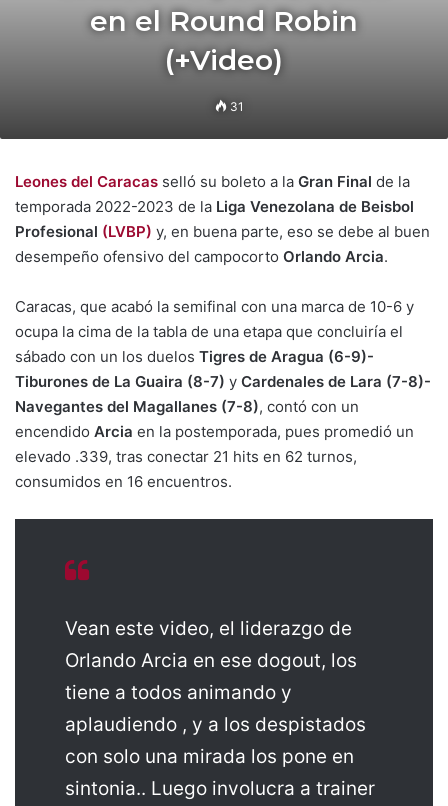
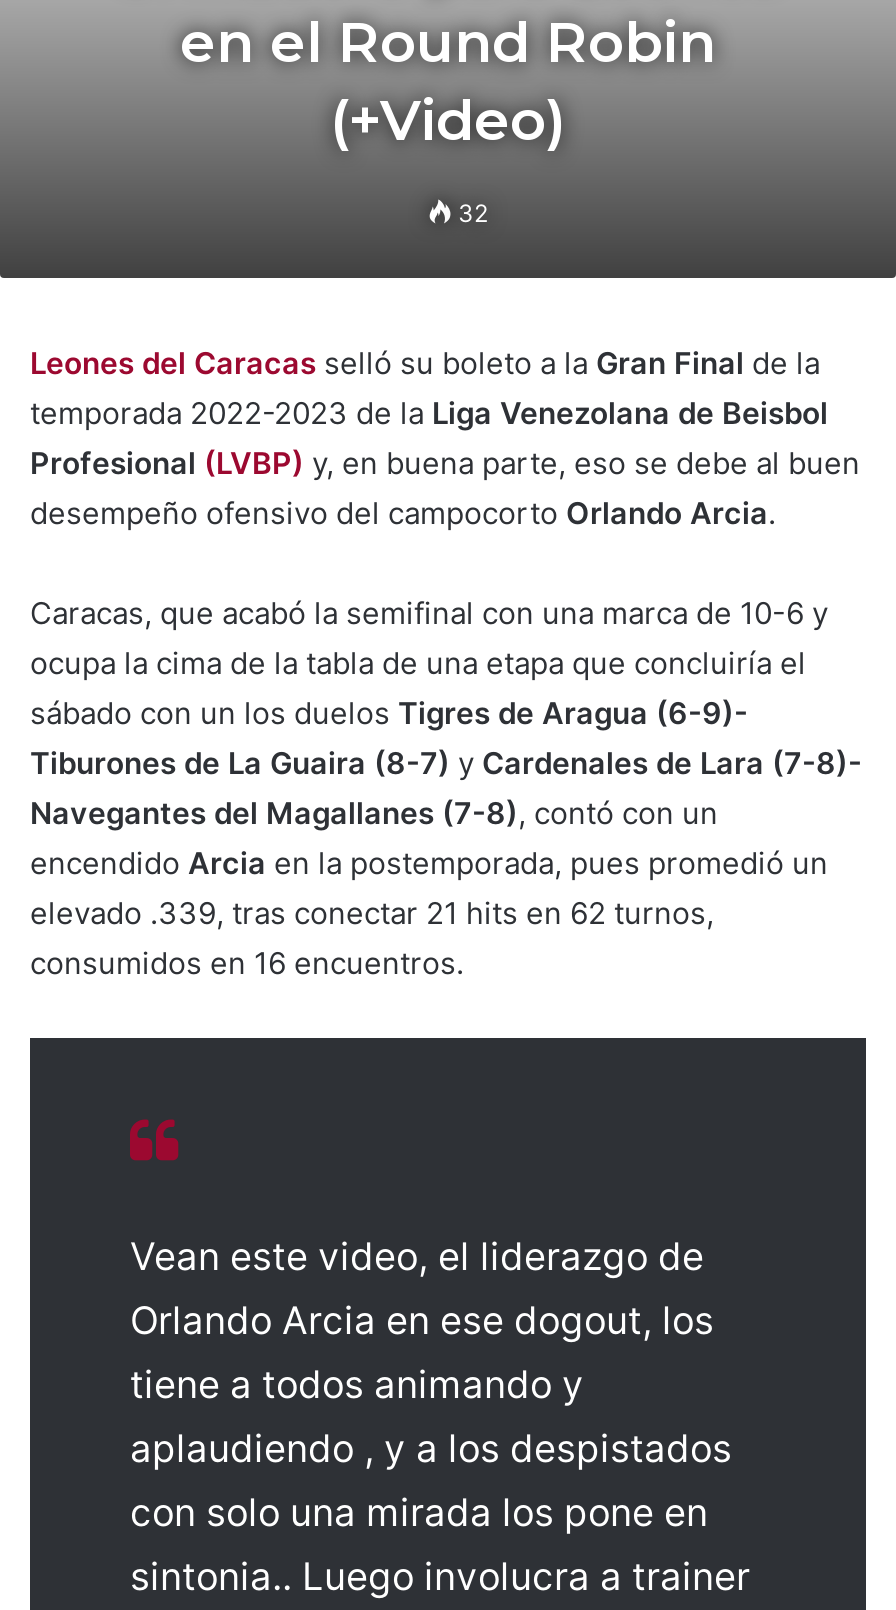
[226,99,243,114] 31 -> [452,198,488,228] 32

